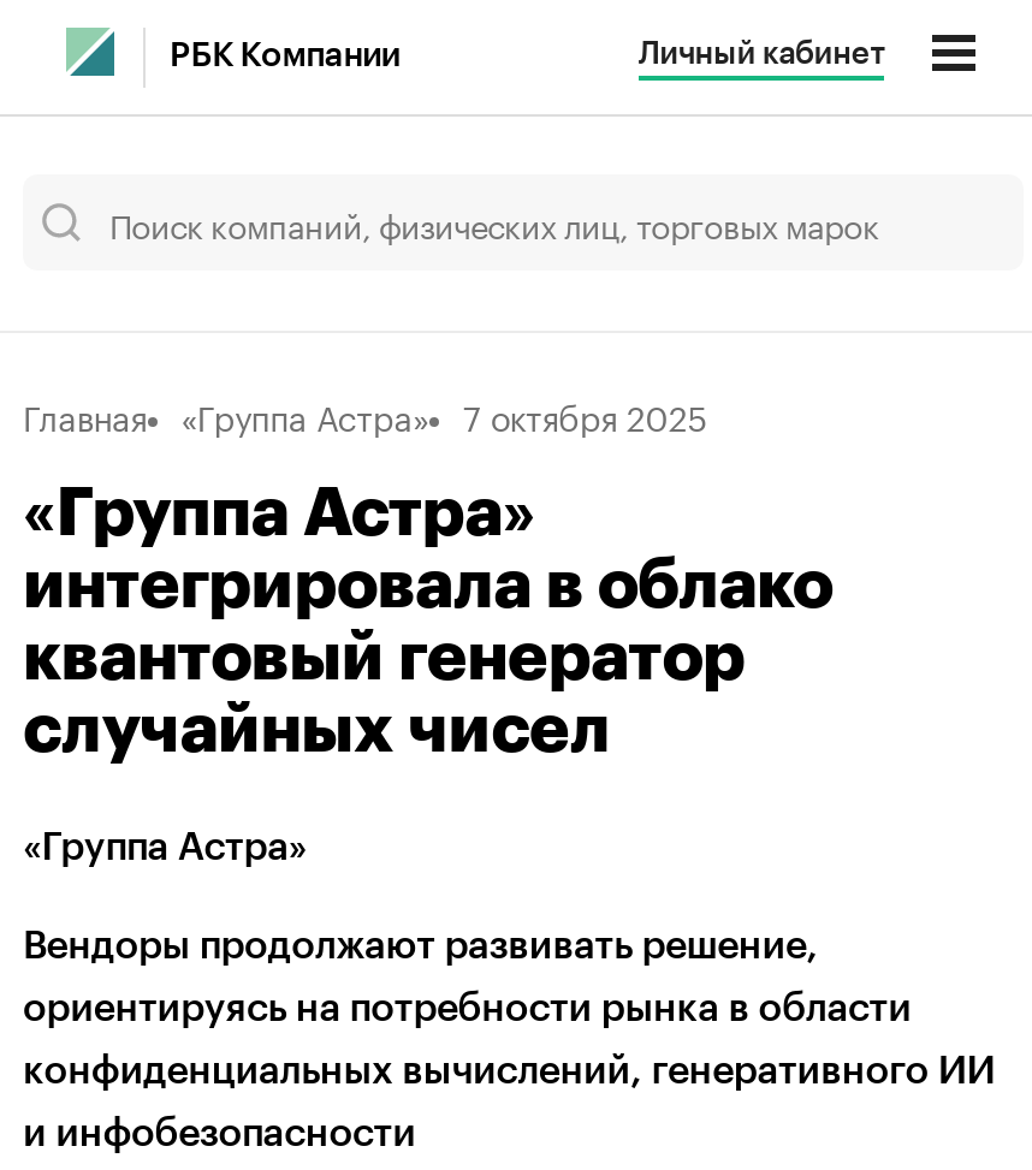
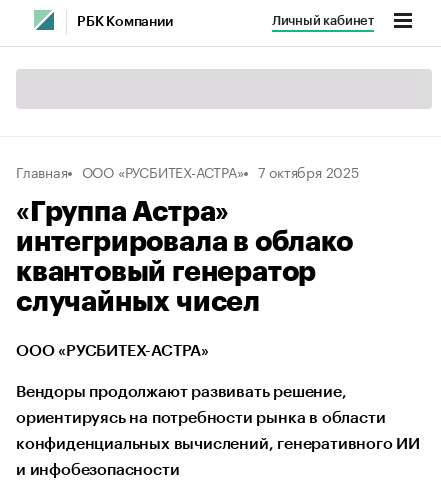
[181,388,429,441] «Группа Астра» -> [82,160,244,182] ООО «РУСБИТЕХ-АСТРА»
[23,828,307,867] «Группа Астра» -> [16,343,209,359] ООО «РУСБИТЕХ-АСТРА»

